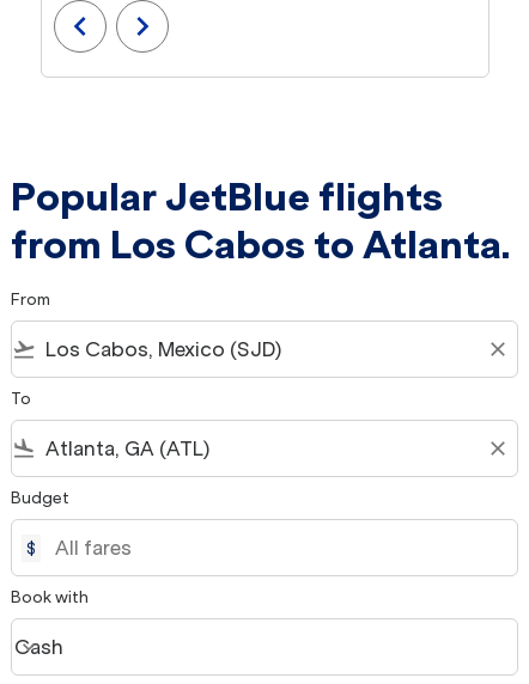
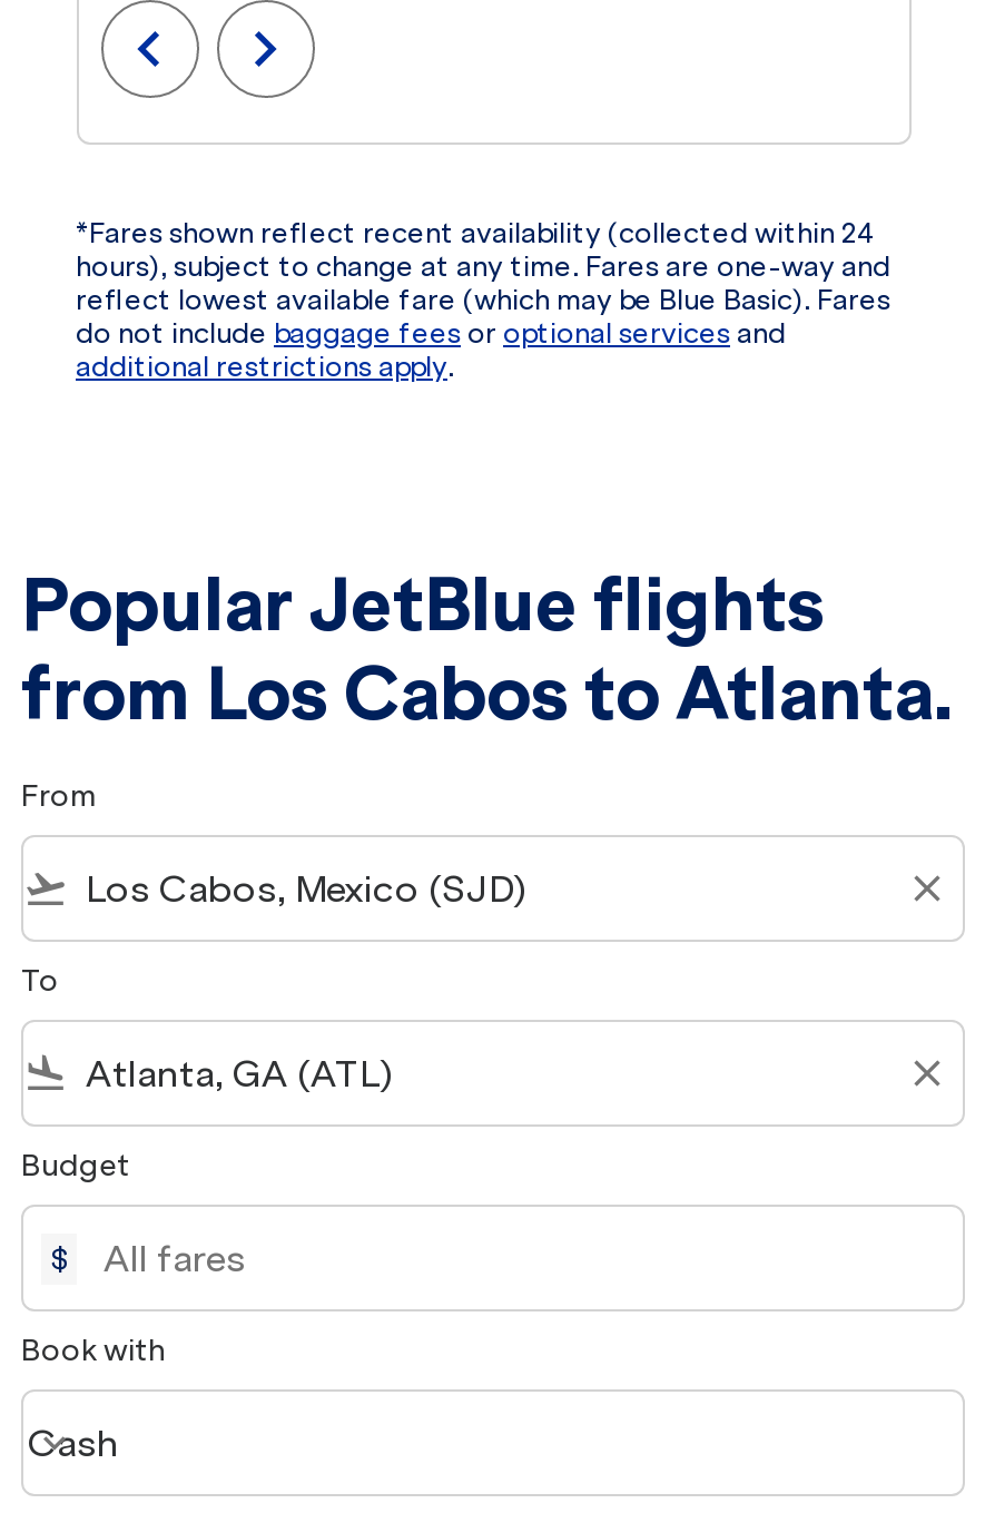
none -> [76,216,890,383] *Fares shown reflect recent availability (collected within 24 | hours), subject to change at any time. Fares are one-way and | reflect lowest available fare (which may be Blue Basic). Fares | do not include baggage fees or optional services and | additional restrictions apply.

